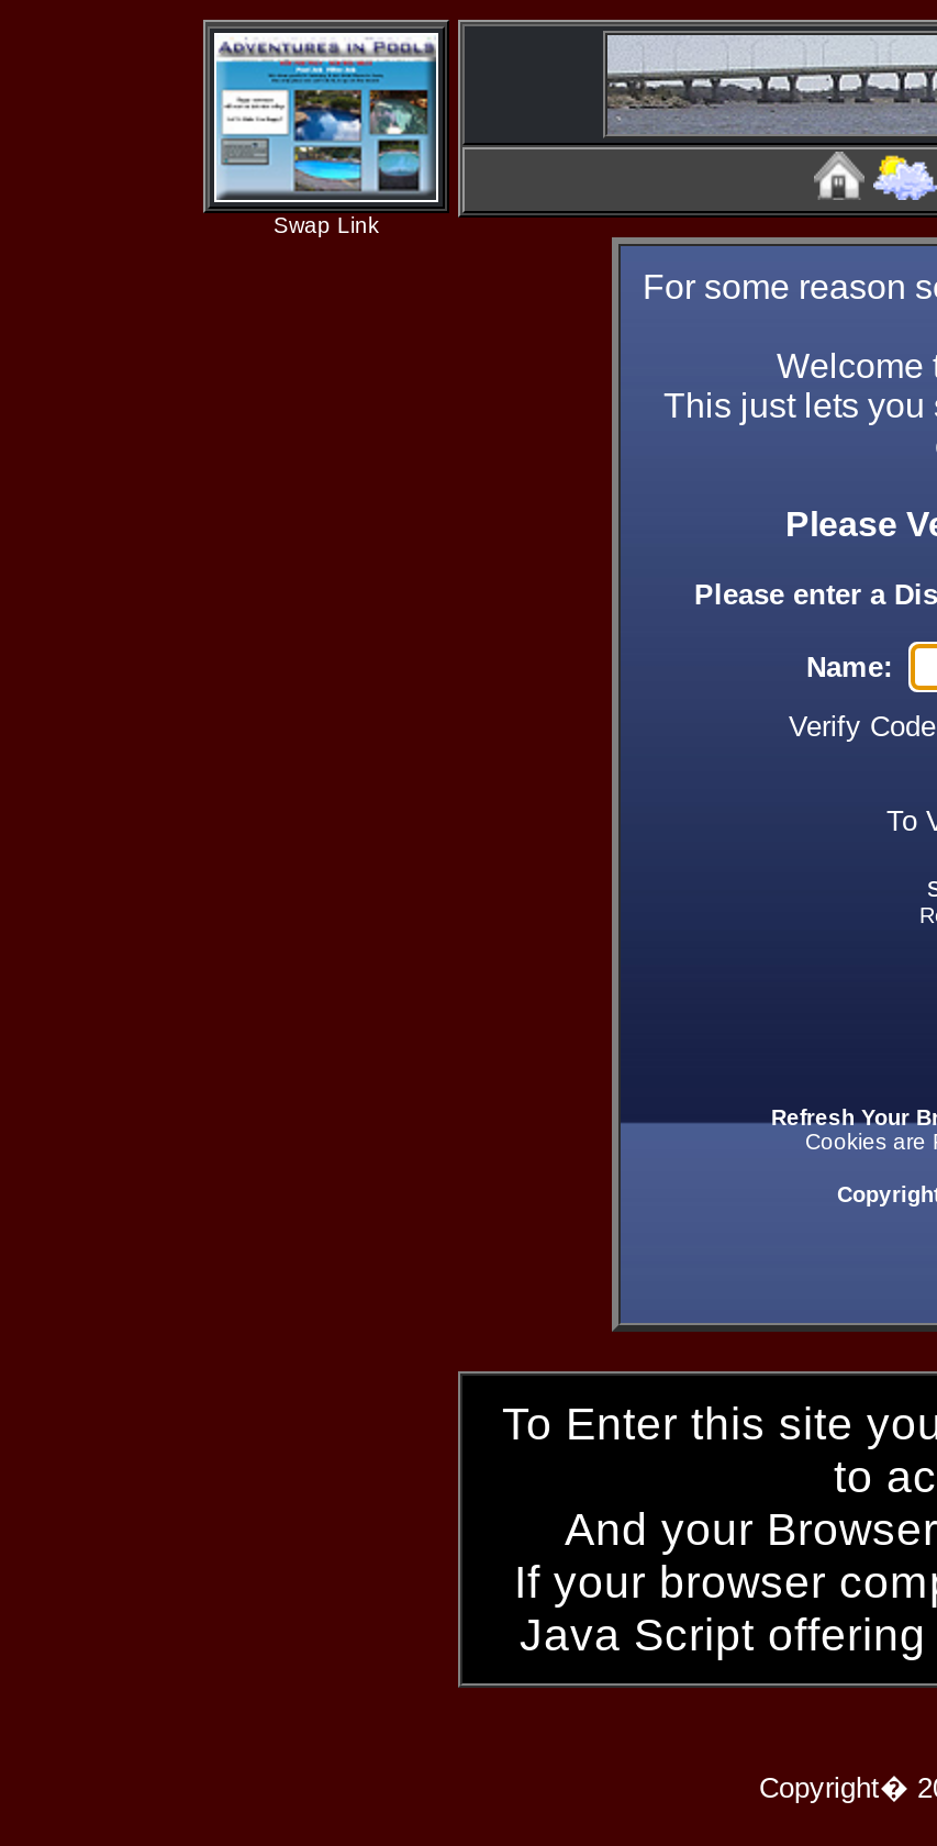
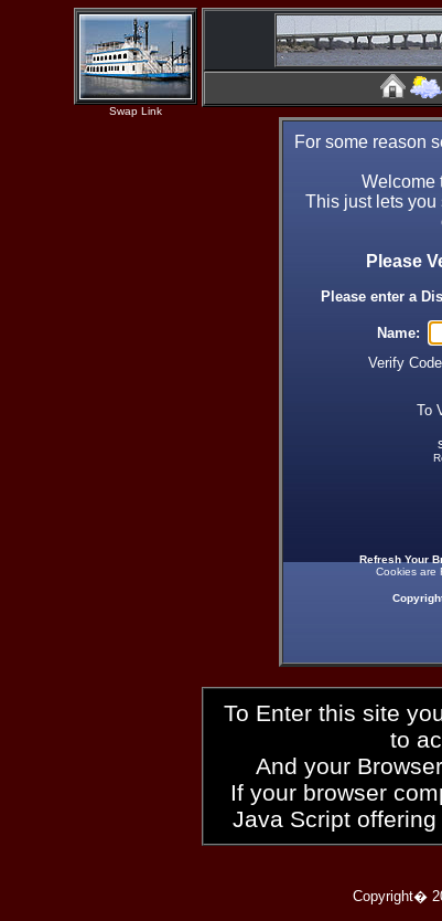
[214,35,438,200] [image] -> [79,14,192,97] [image]

